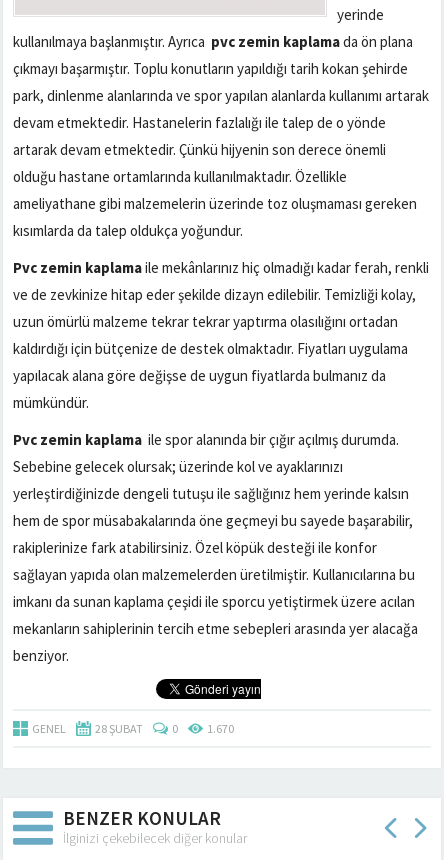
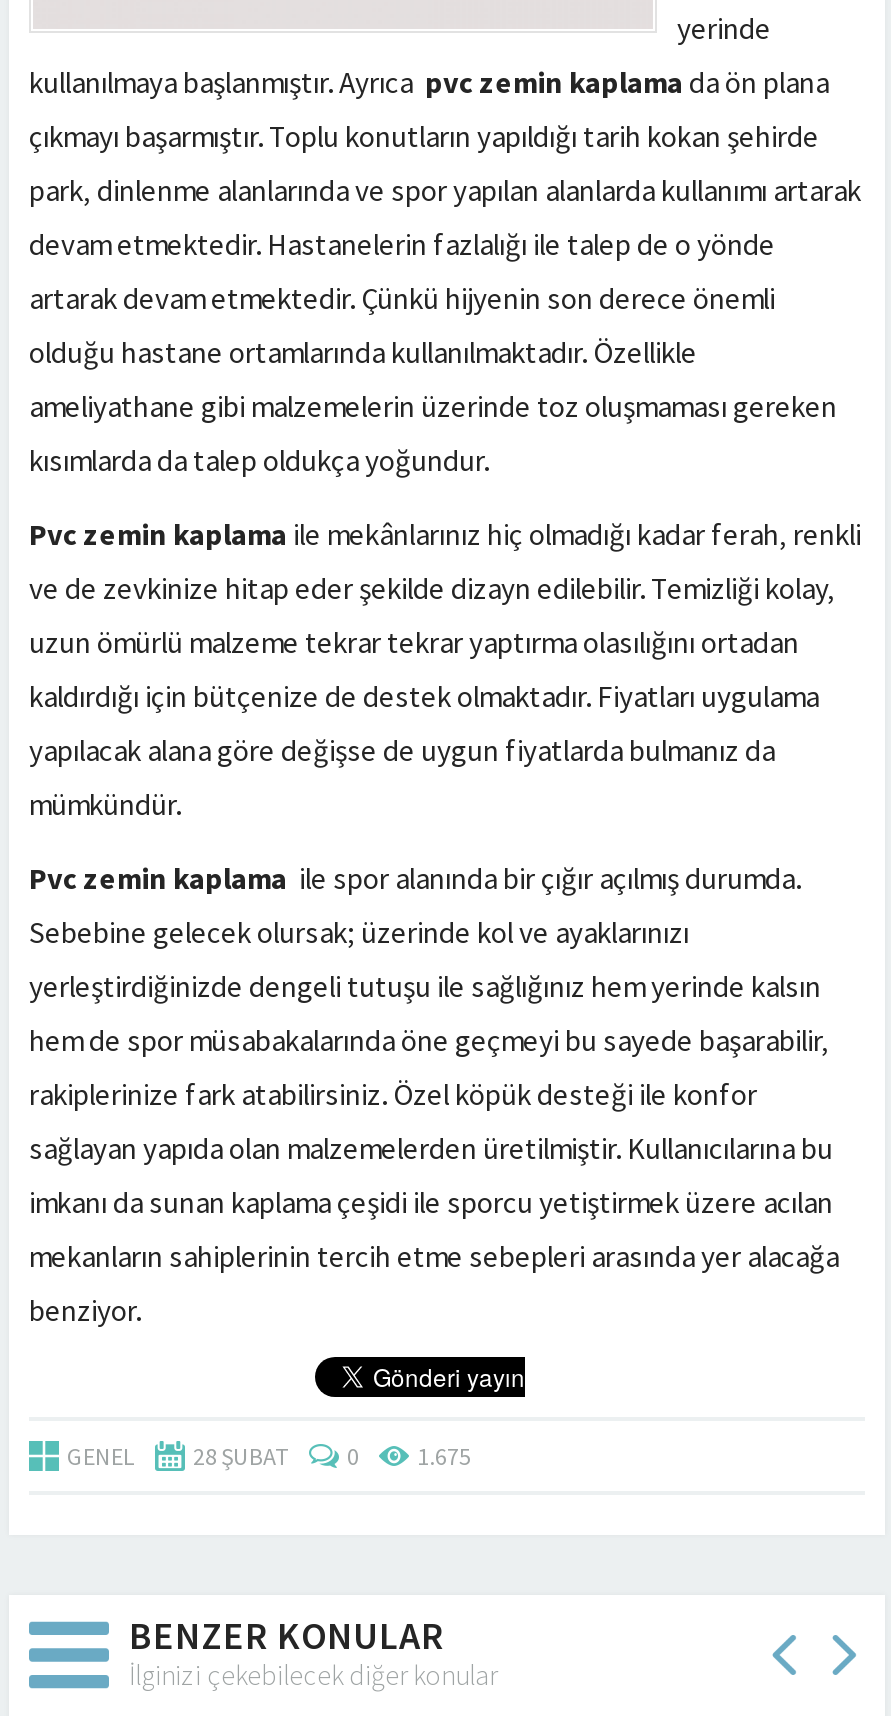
[32,721,234,736] GENEL 28 ŞUBAT 0 1.670 -> [67,1441,471,1471] GENEL 28 ŞUBAT 0 1.675

